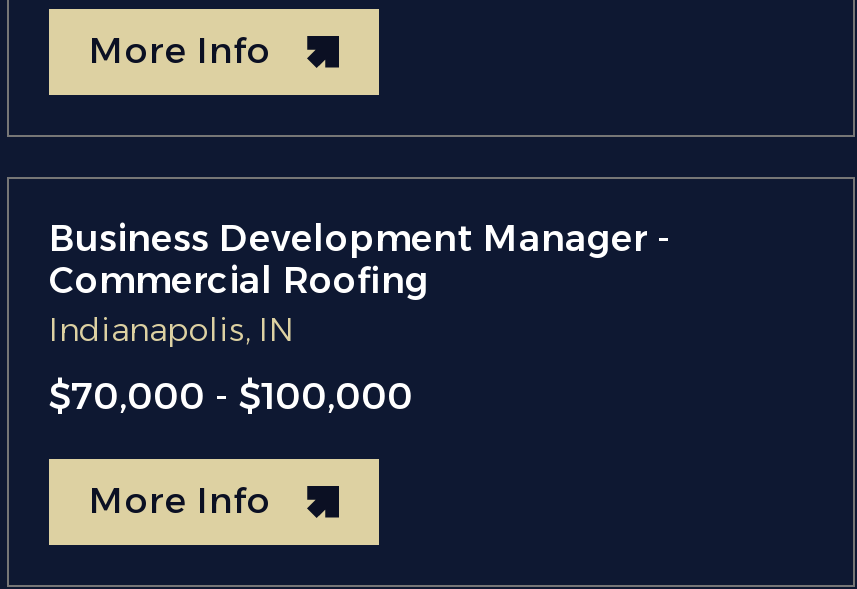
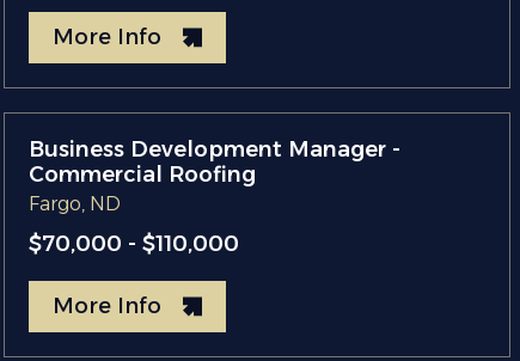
[49,311,295,349] Indianapolis, IN -> [29,192,121,215] Fargo, ND
[49,375,413,419] $70,000 - $100,000 -> [29,231,239,257] $70,000 - $110,000

